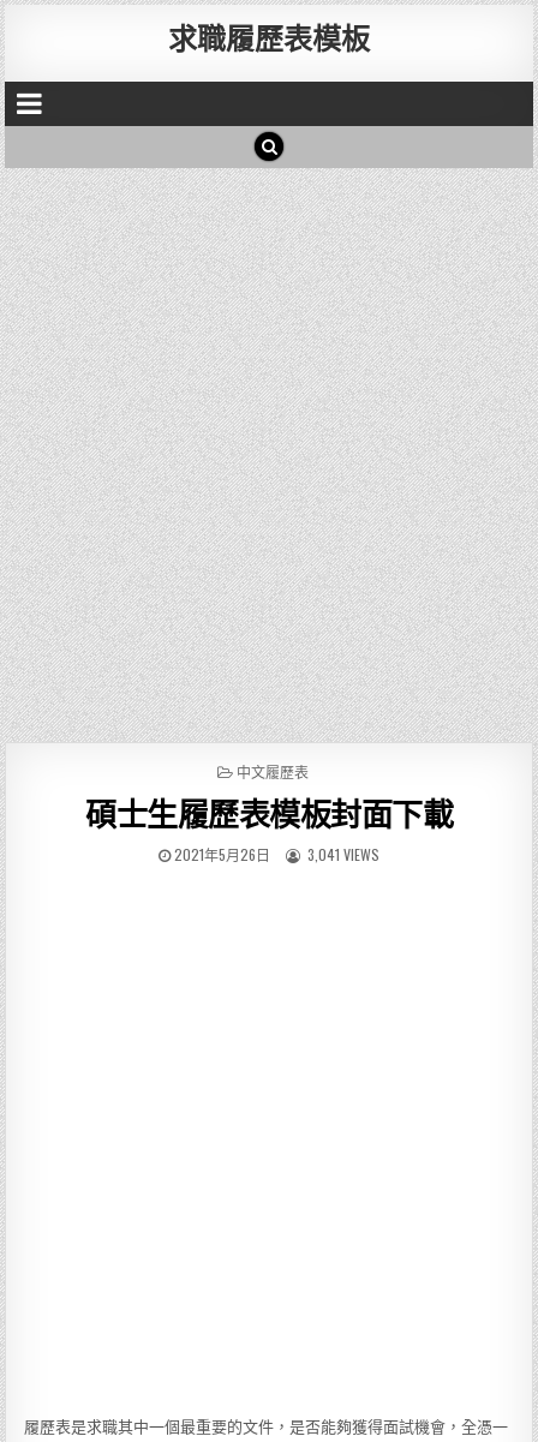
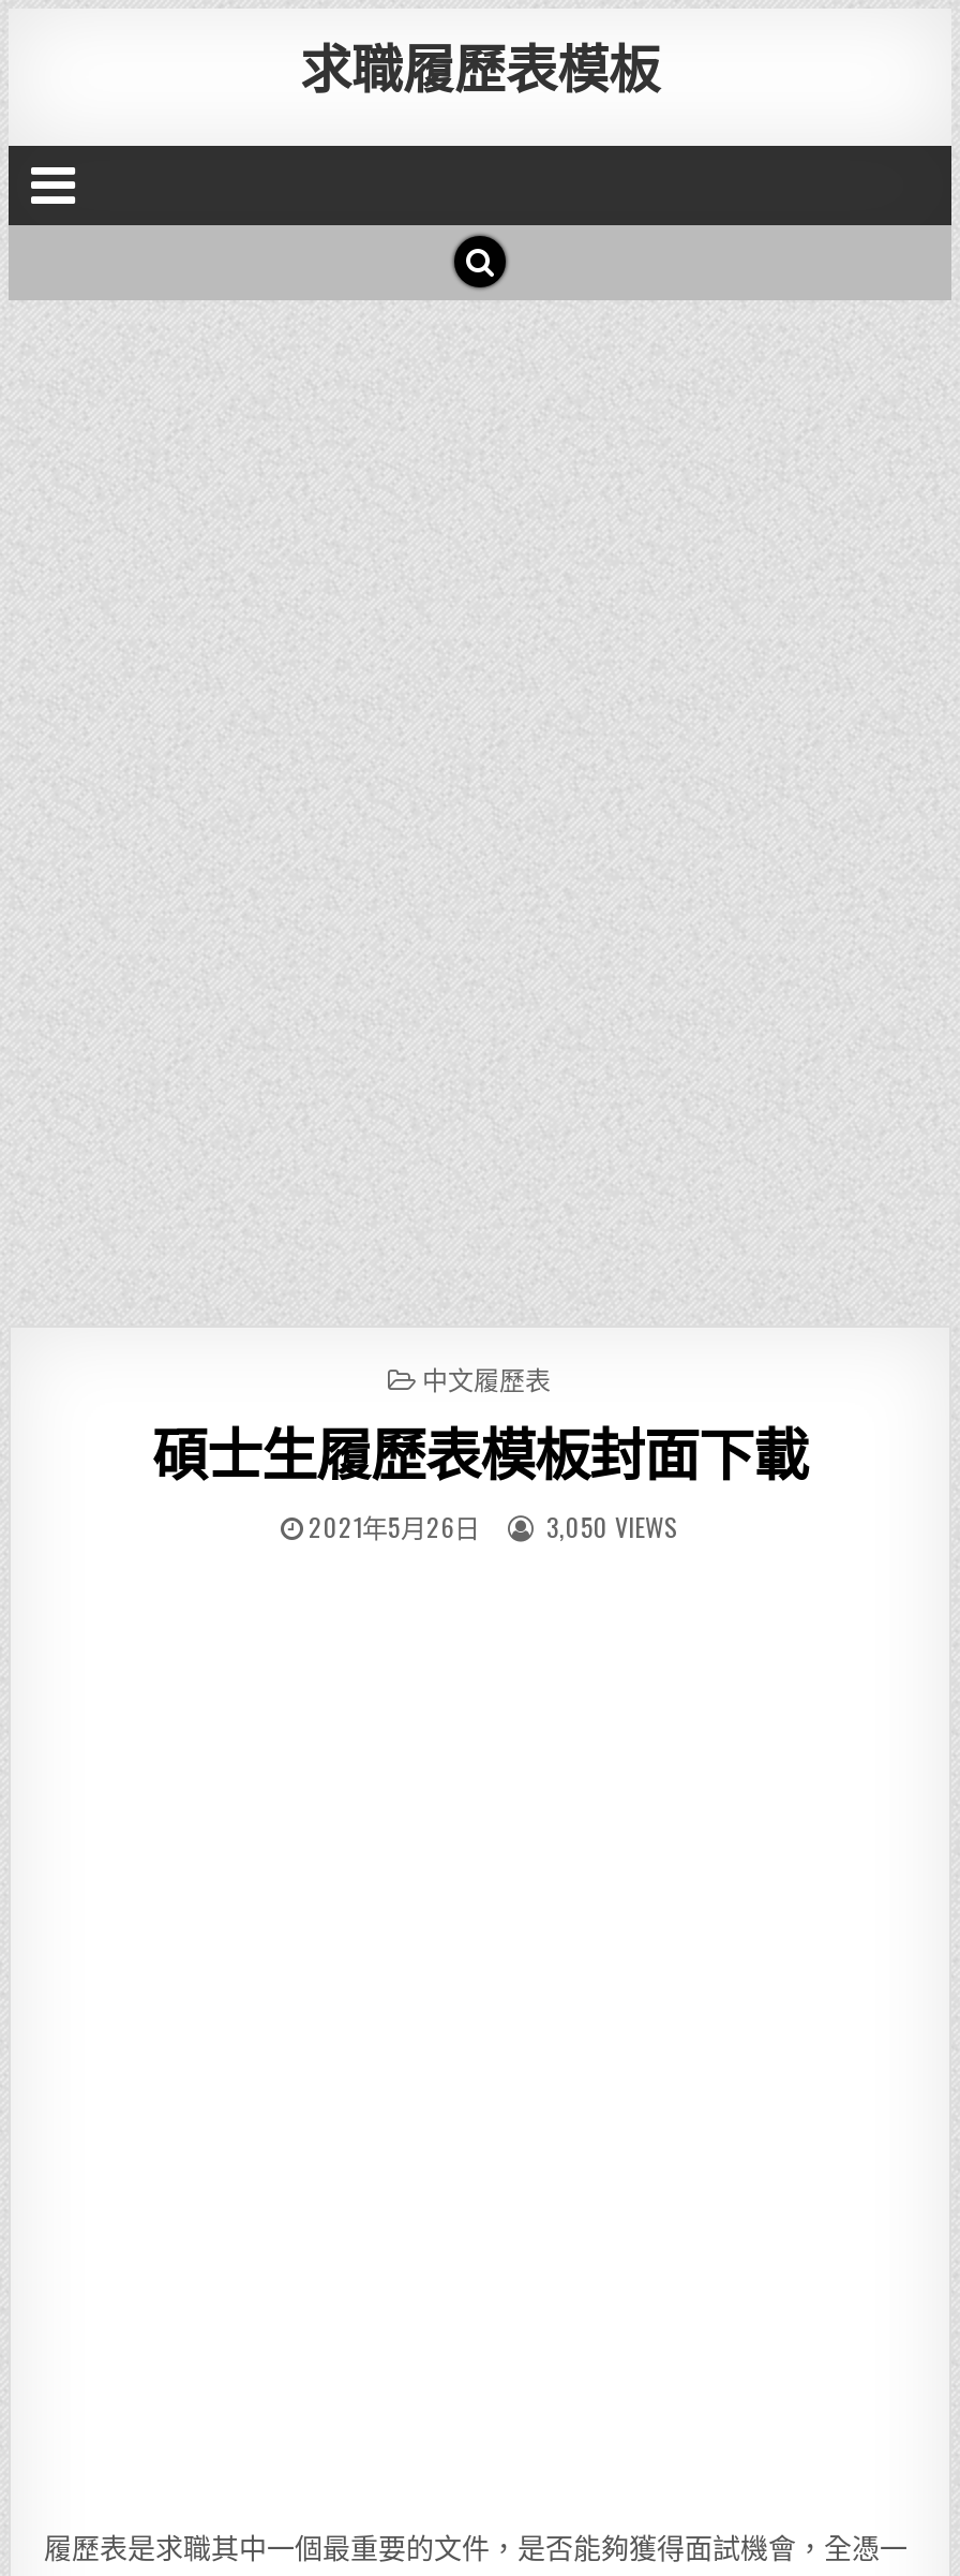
[300,844,379,864] 3,041 VIEWS -> [534,1508,679,1544] 3,050 VIEWS

